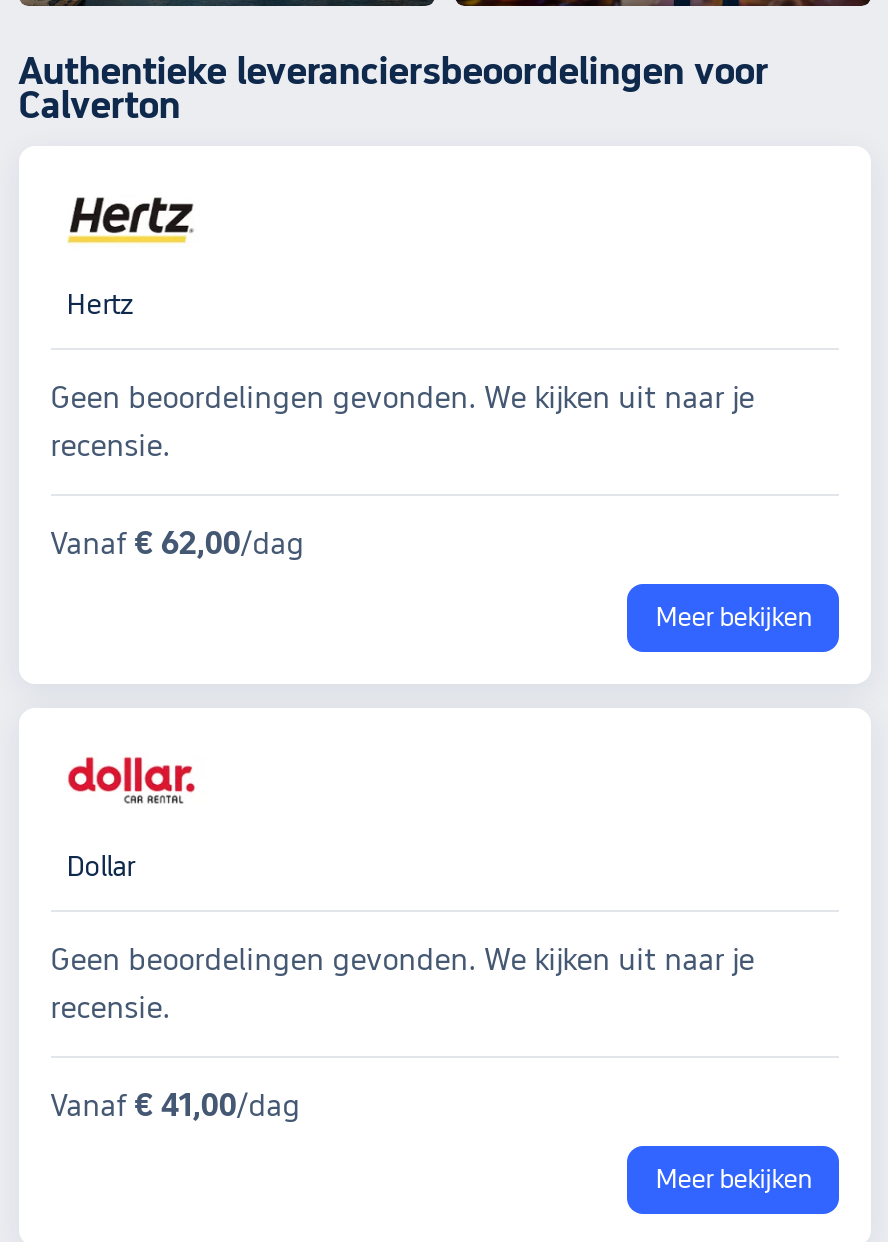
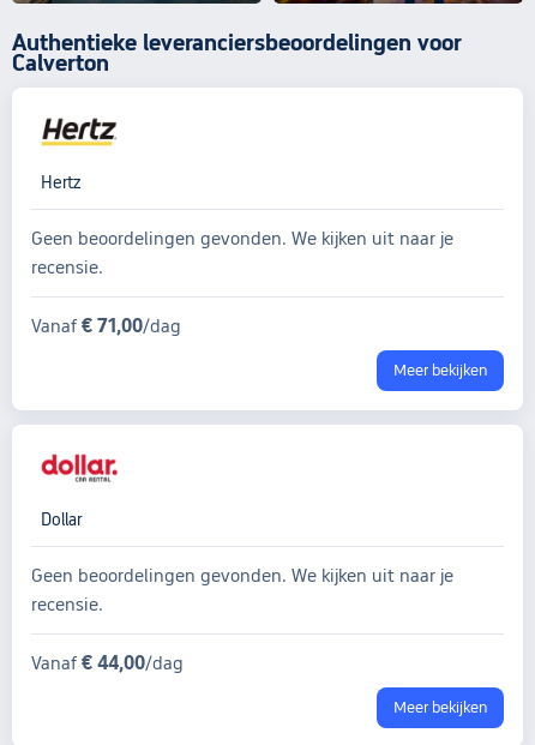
[51,524,305,562] Vanaf € 62,00/dag -> [31,314,181,337] Vanaf € 71,00/dag
[51,1086,301,1124] Vanaf € 41,00/dag -> [31,651,183,674] Vanaf € 44,00/dag

